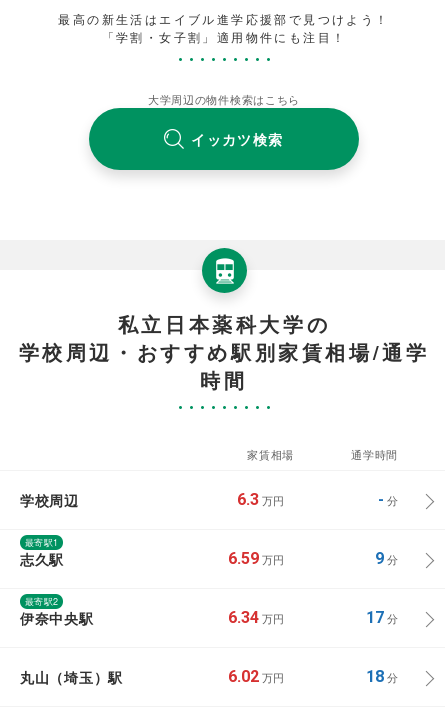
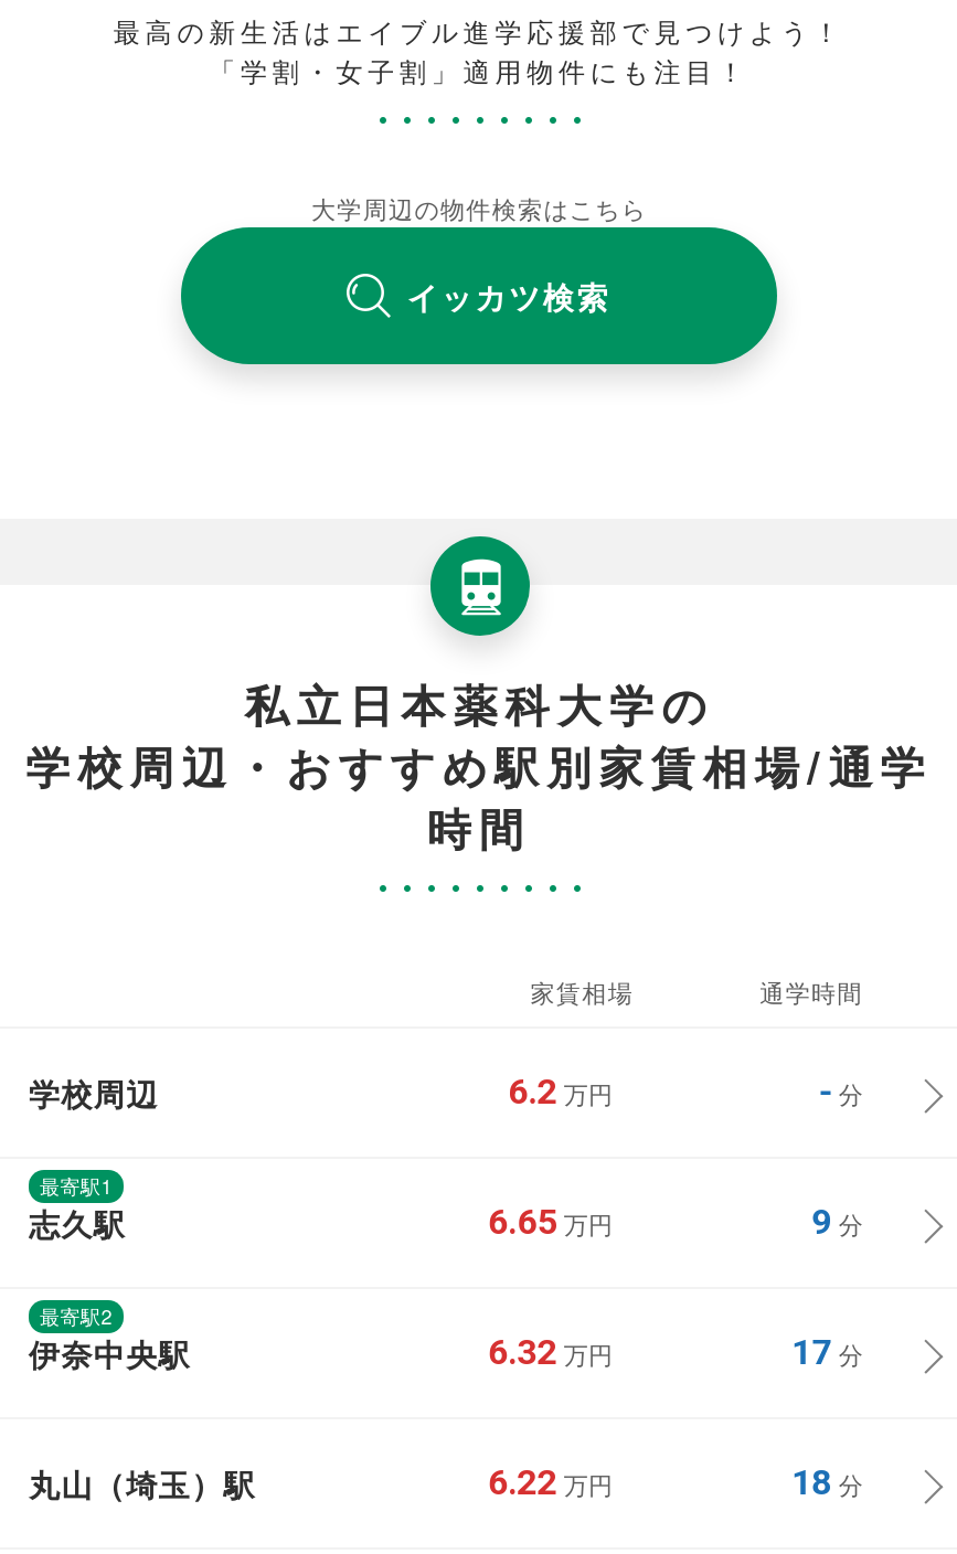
[237,490,285,509] 6.3 万円 -> [508,1071,613,1113] 6.2 万円
[228,549,285,568] 6.59 万円 -> [488,1201,613,1243] 6.65 万円
[228,608,285,627] 6.34 万円 -> [488,1331,613,1373] 6.32 万円
[228,667,285,686] 6.02 万円 -> [488,1461,613,1503] 6.22 万円

